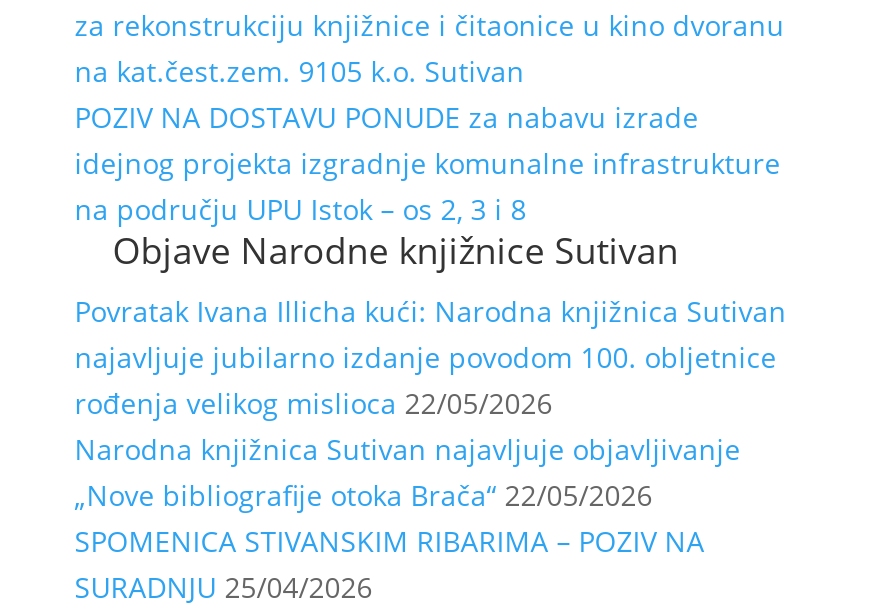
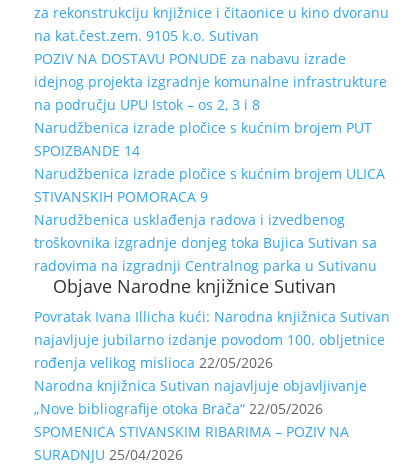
none -> [34,118,385,275] Narudžbenica izrade pločice s kućnim brojem PUT | SPOIZBANDE 14 | Narudžbenica izrade pločice s kućnim brojem ULICA | STIVANSKIH POMORACA 9 | Narudžbenica usklađenja radova i izvedbenog | troškovnika izgradnje donjeg toka Bujica Sutivan sa | radovima na izgradnji Centralnog parka u Sutivanu

